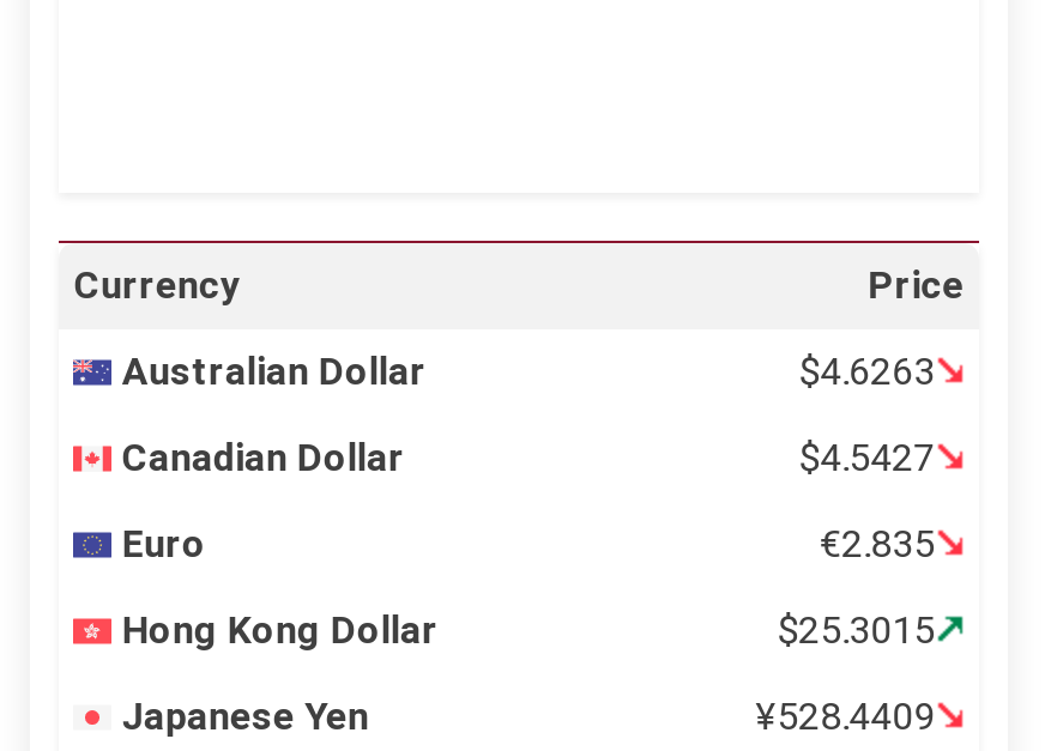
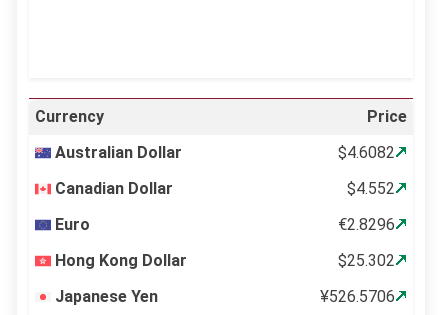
[798,348,935,394] $4.6263 -> [338,143,395,162] $4.6082
[798,435,935,480] $4.5427 -> [347,179,395,198] $4.552
[820,521,935,566] €2.835 -> [338,215,395,234] €2.8296
[777,607,935,653] $25.3015 -> [338,251,395,270] $25.302
[755,693,935,739] ¥528.4409 -> [320,287,395,306] ¥526.5706

